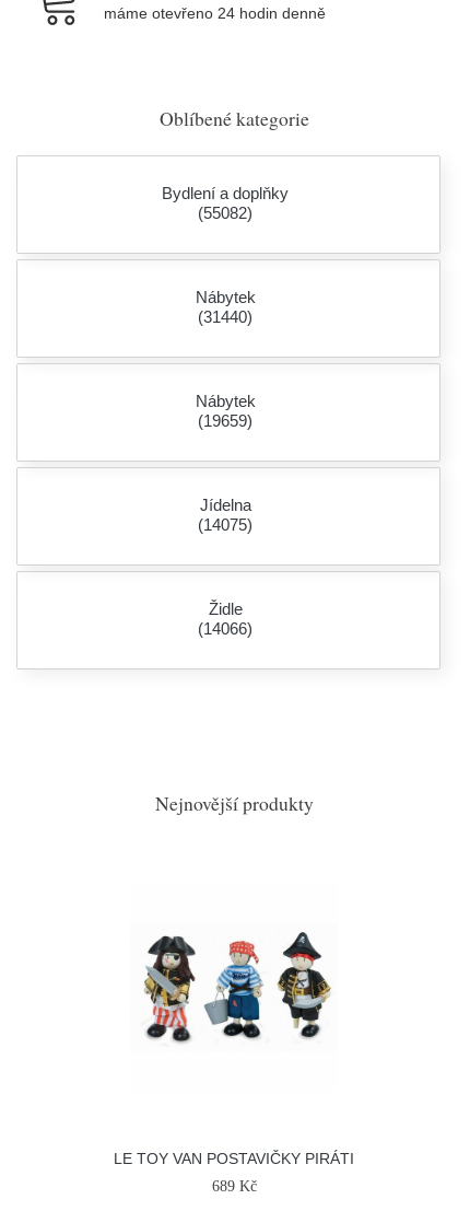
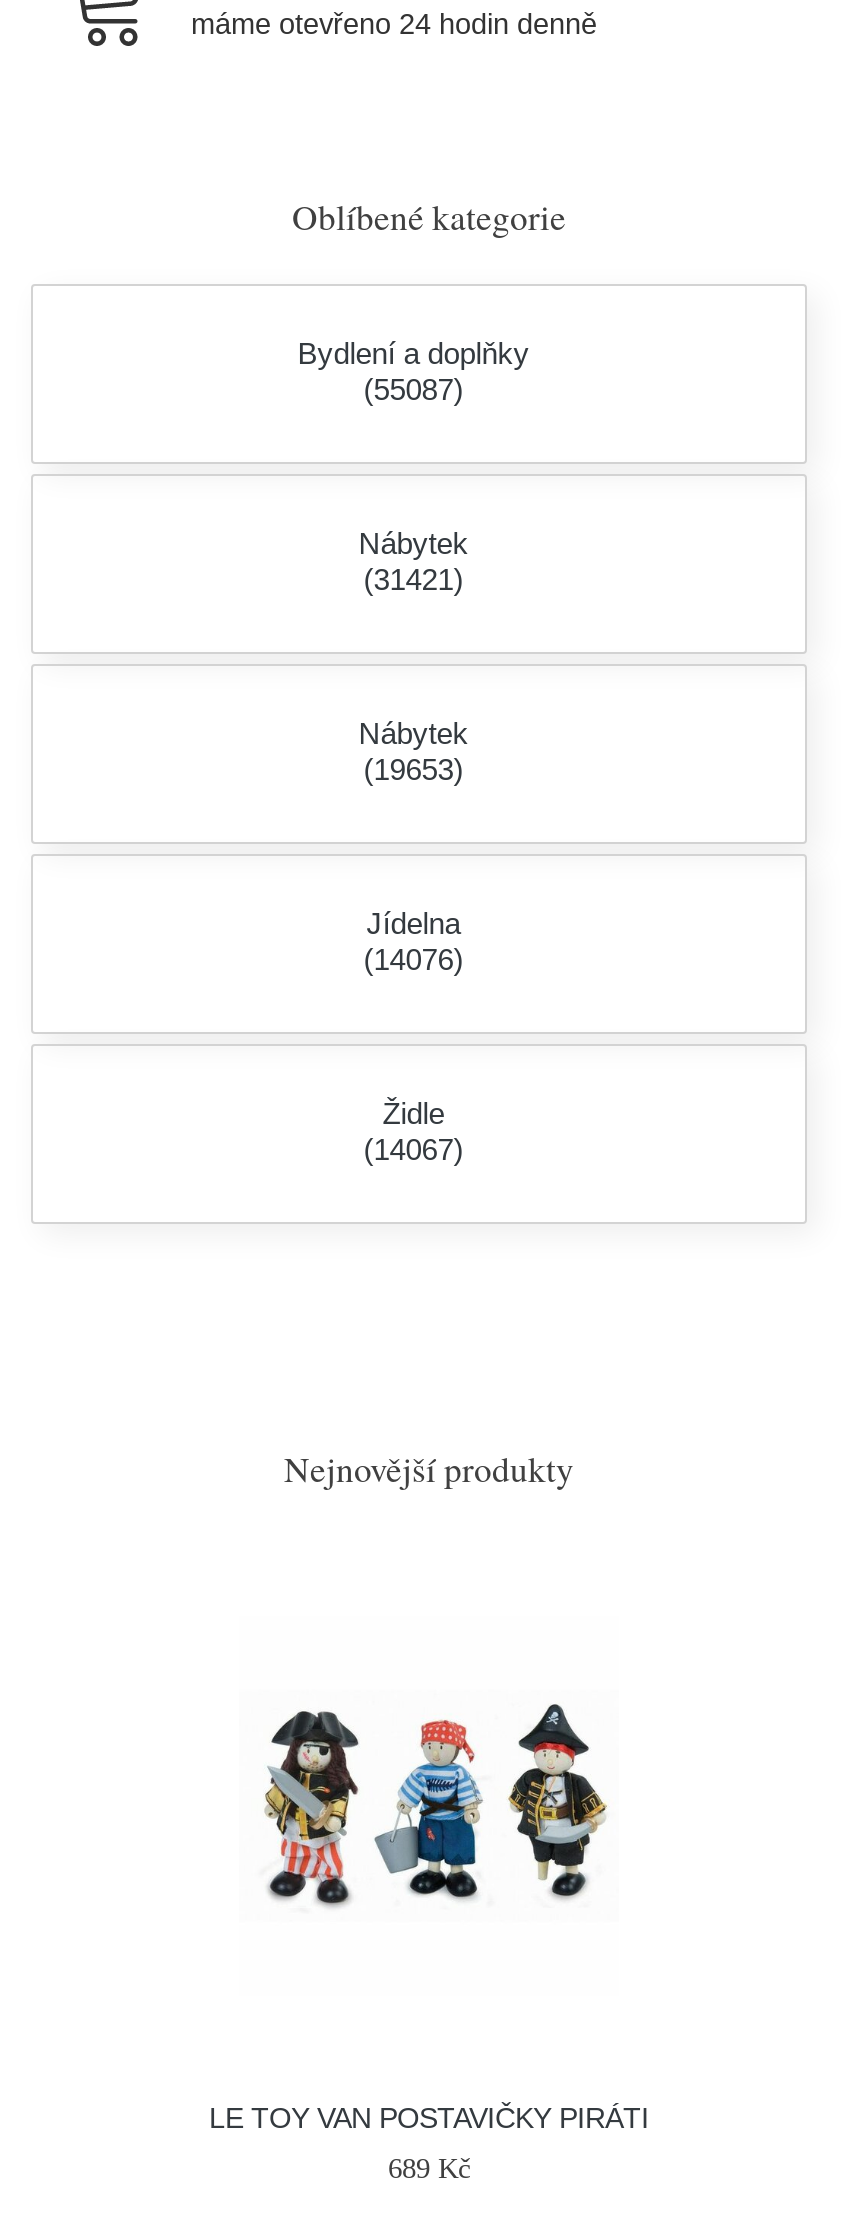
[198,203,253,222] (55082) -> [364,372,464,406] (55087)
[198,307,253,326] (31440) -> [364,562,464,596] (31421)
[198,411,253,430] (19659) -> [364,752,464,786] (19653)
[198,515,253,534] (14075) -> [364,942,464,976] (14076)
[198,619,253,638] (14066) -> [364,1132,464,1166] (14067)

